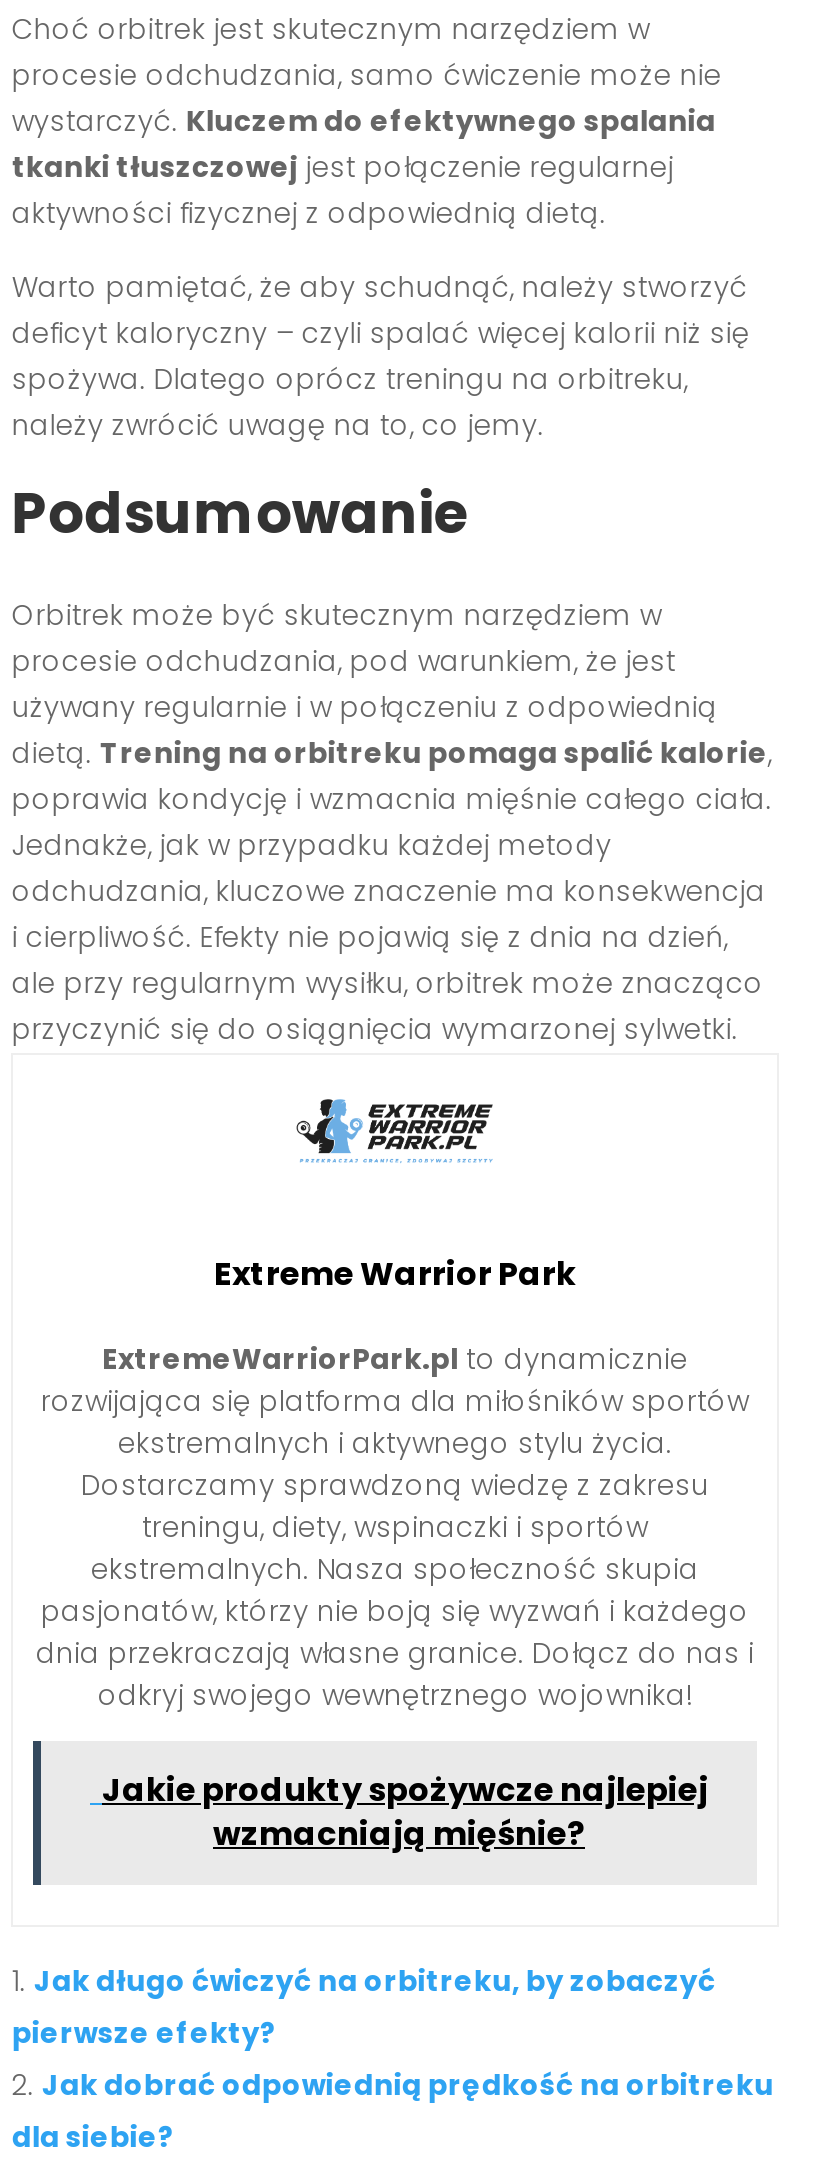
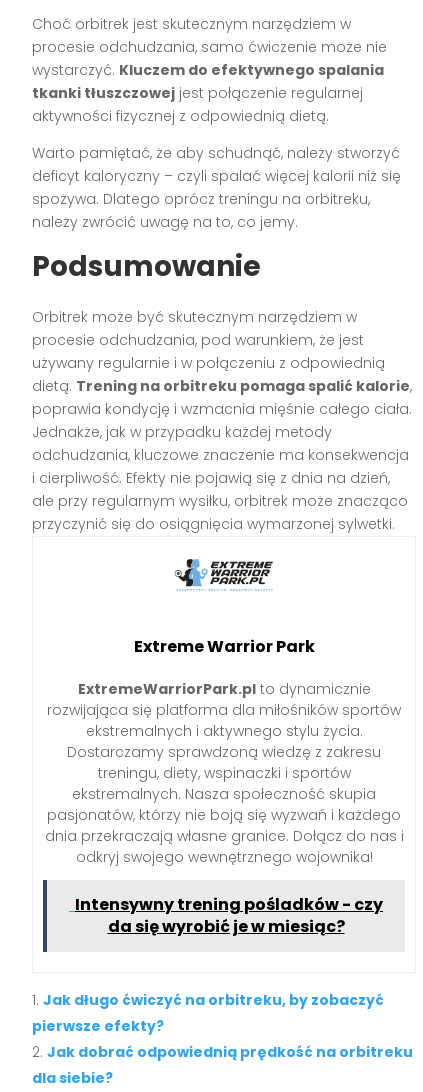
[102,1768,708,1858] Jakie produkty spożywcze najlepiej | wzmacniają mięśnie? -> [75,893,383,938] Intensywny trening pośladków - czy | da się wyrobić je w miesiąc?

